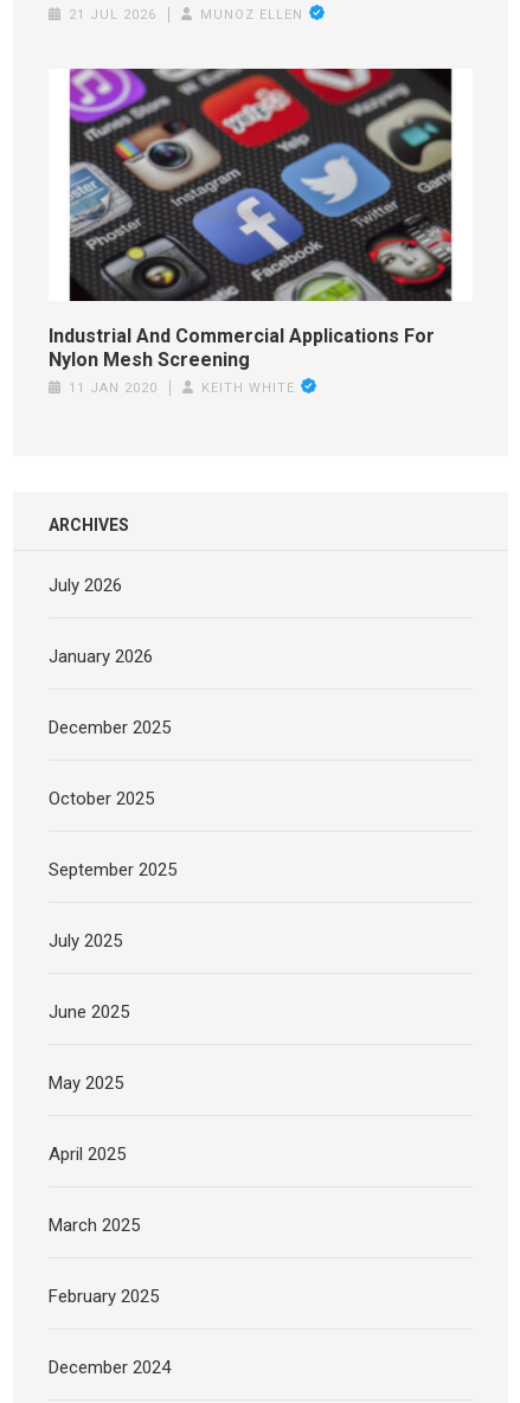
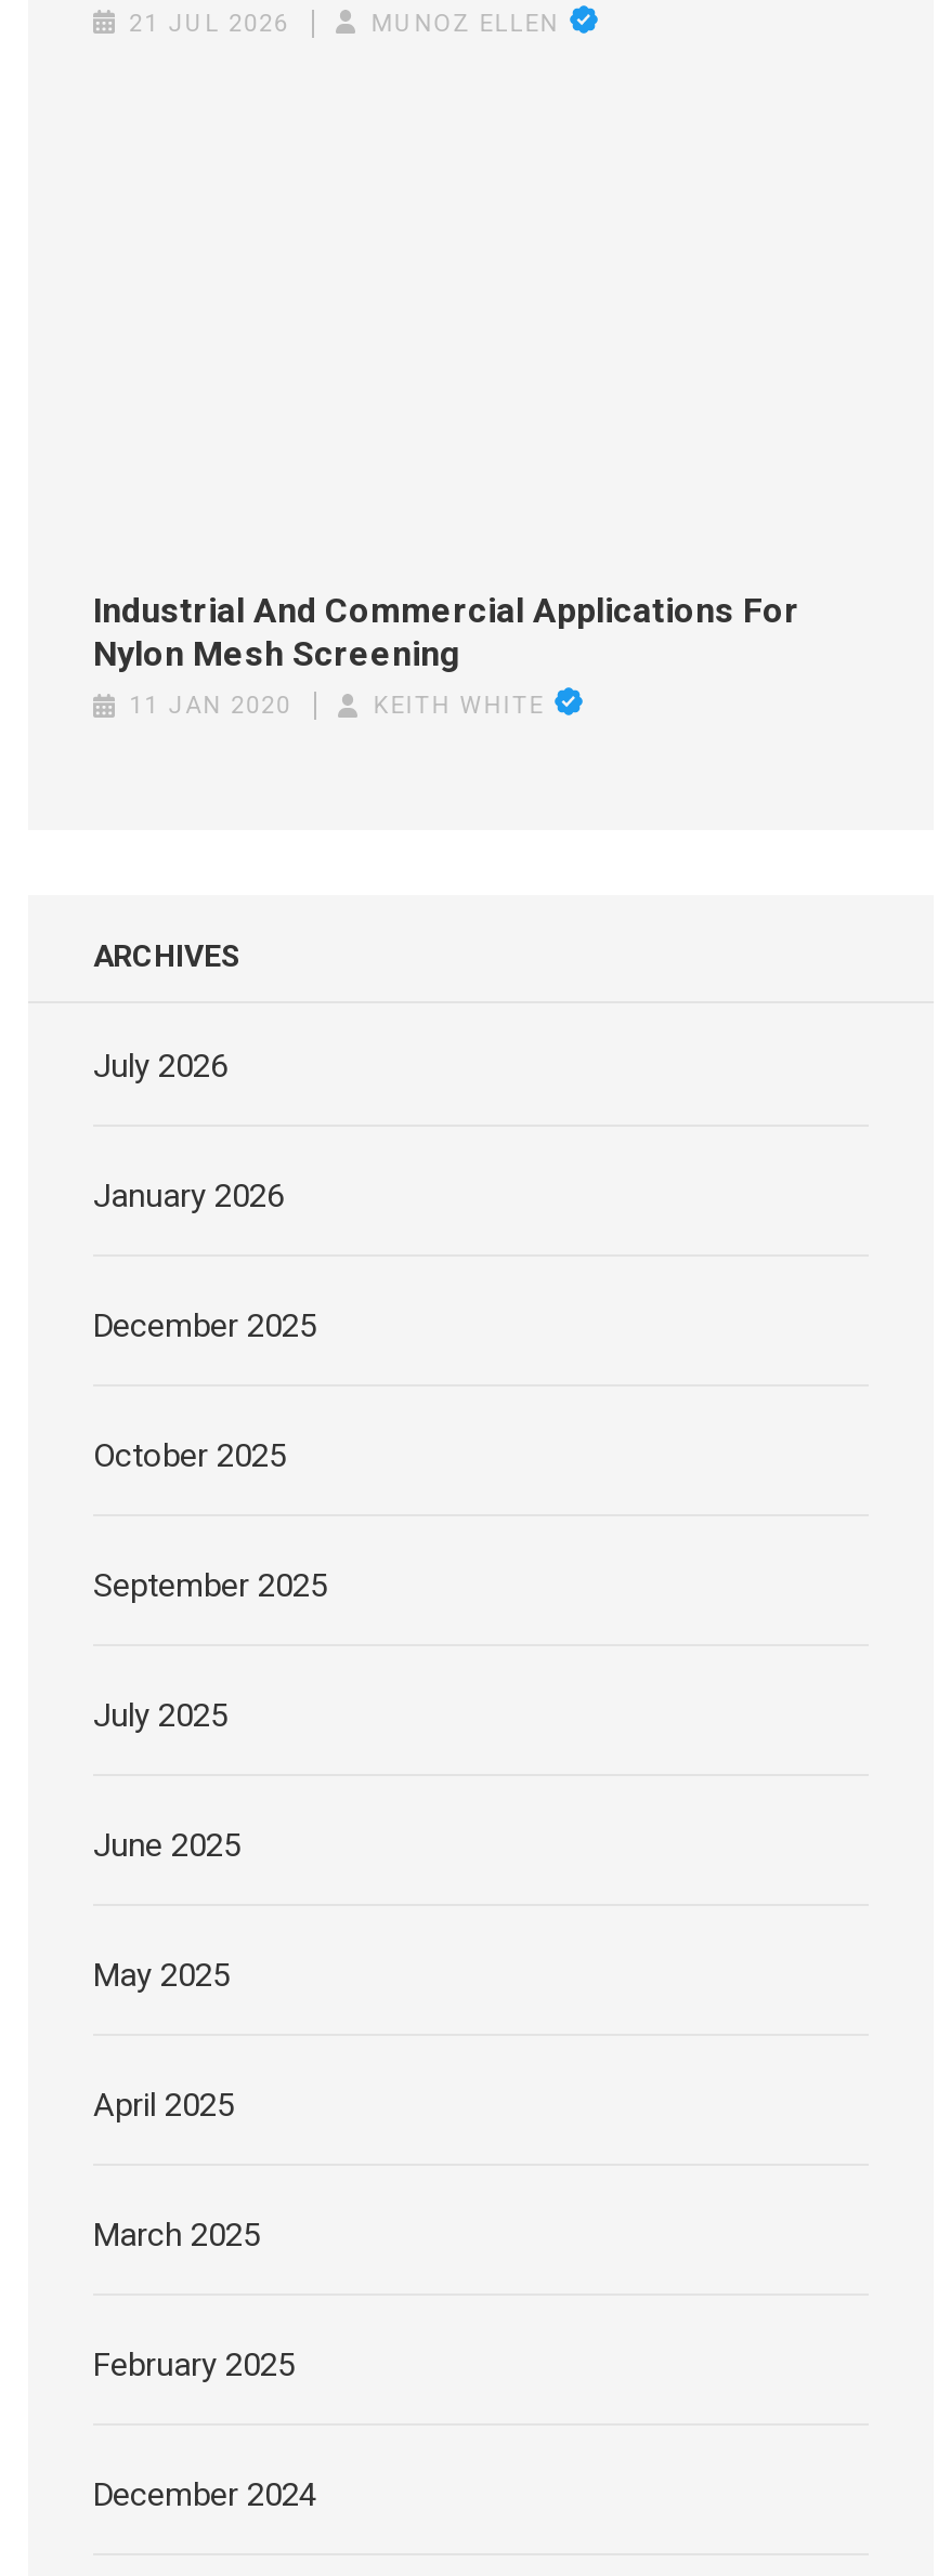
[69,68,452,302] [image] -> none

